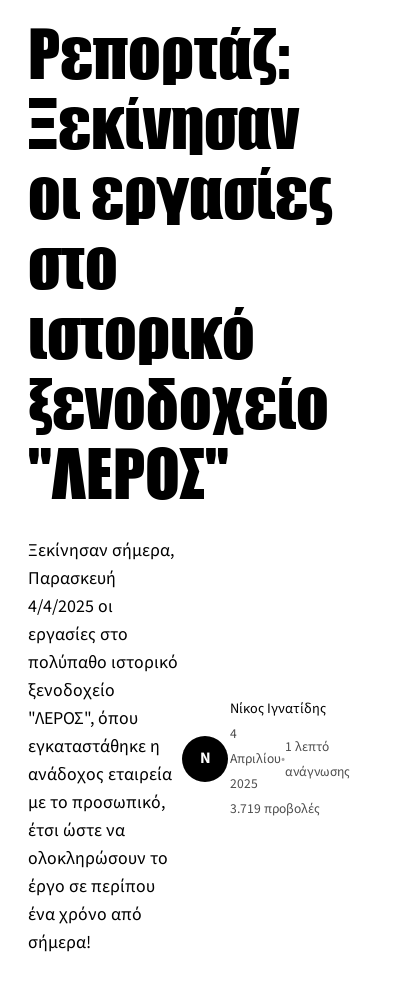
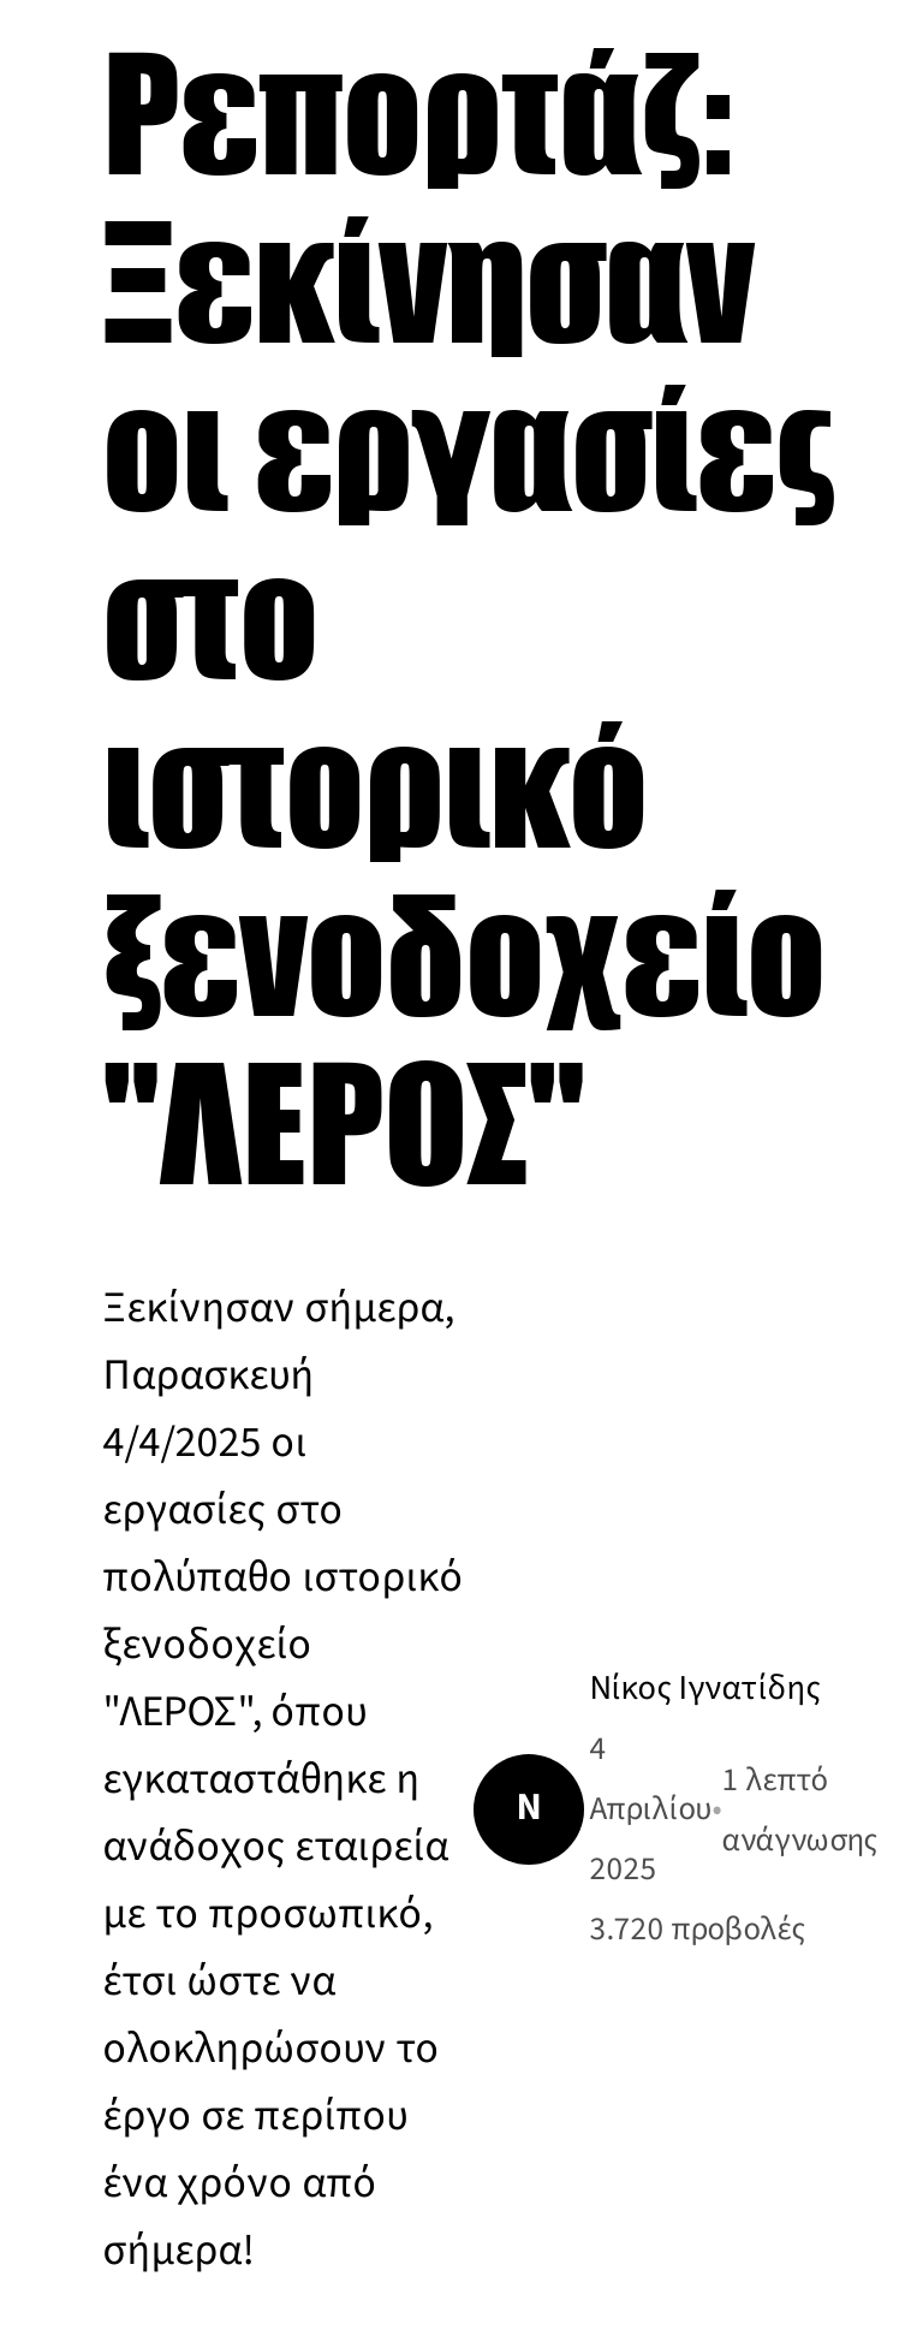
[230,799,320,818] 3.719 προβολές -> [590,1906,806,1952] 3.720 προβολές

